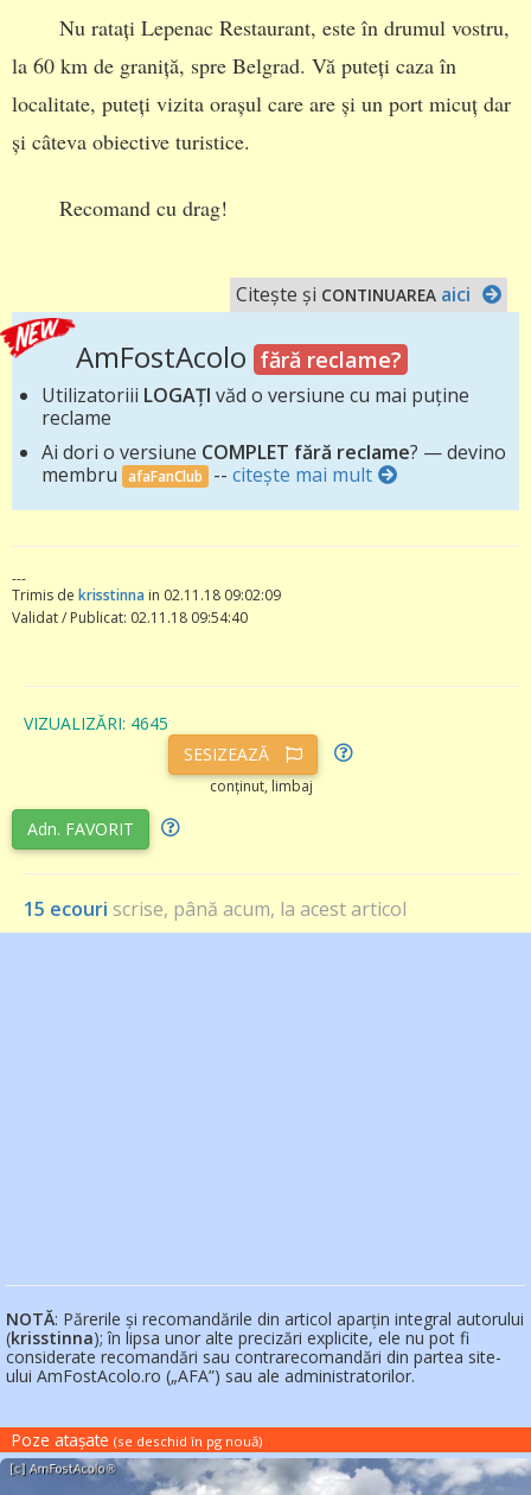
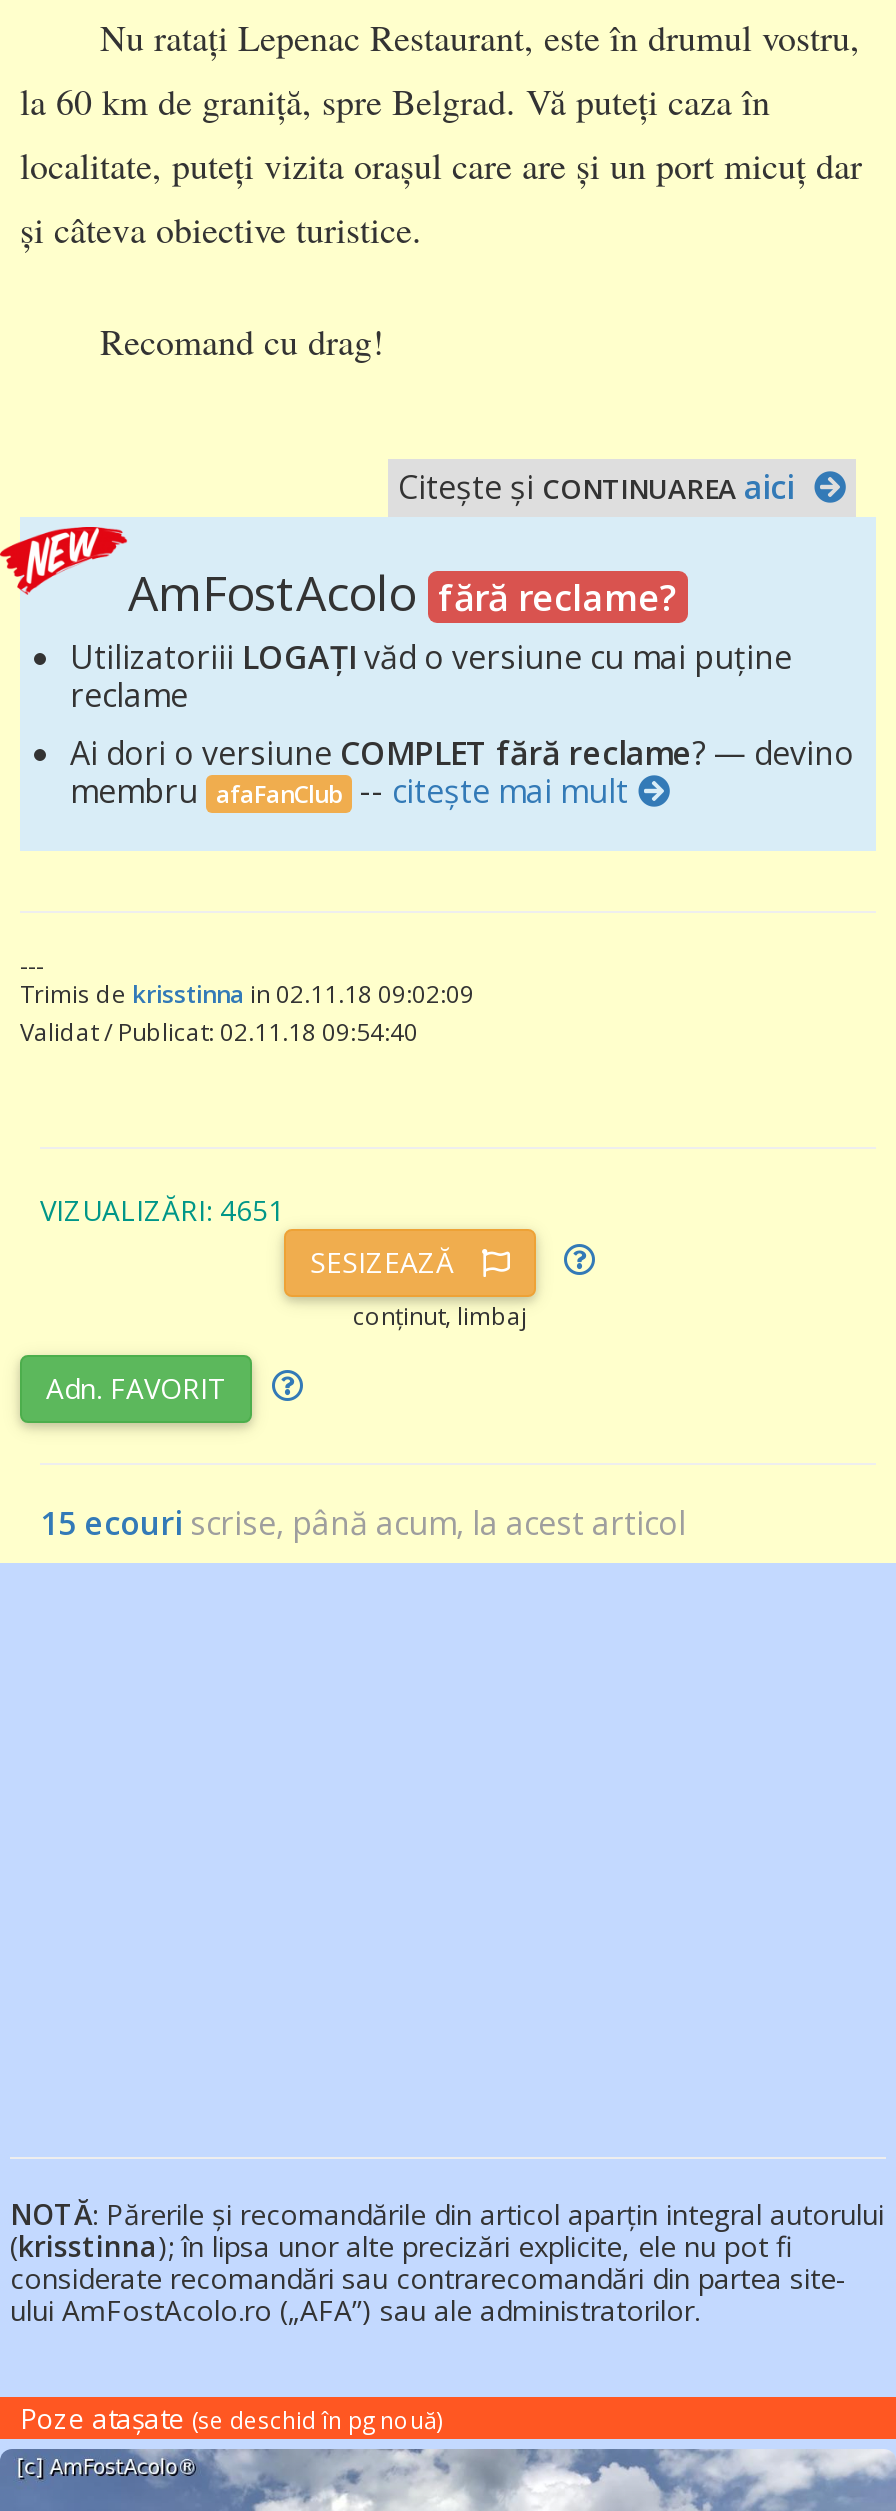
[24,712,168,735] VIZUALIZĂRI: 4645 -> [40,1191,284,1229] VIZUALIZĂRI: 4651

